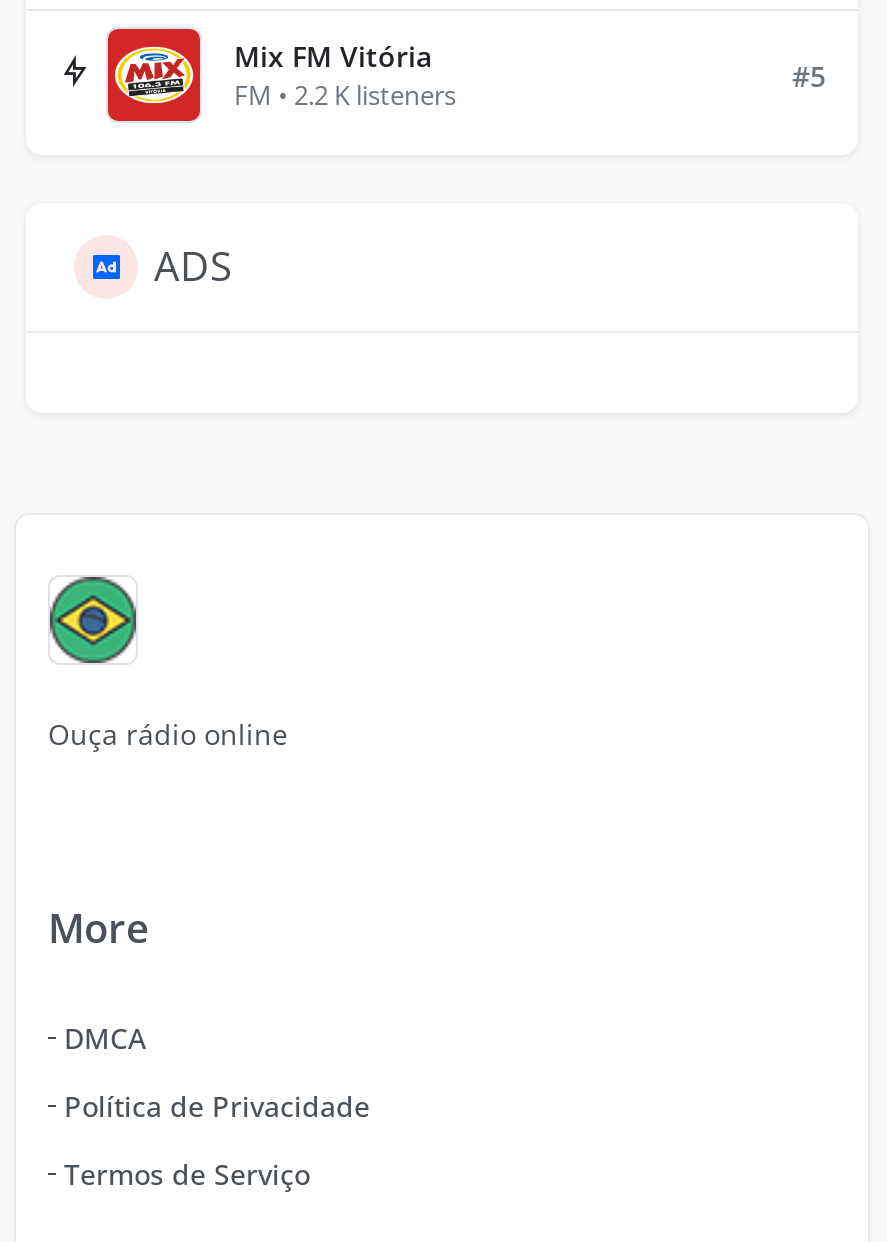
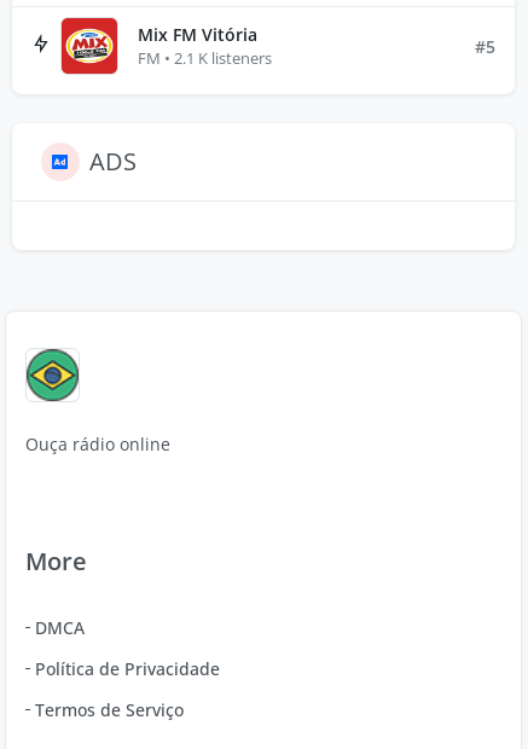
[234,77,456,113] FM • 2.2 K listeners -> [138,47,272,69] FM • 2.1 K listeners

